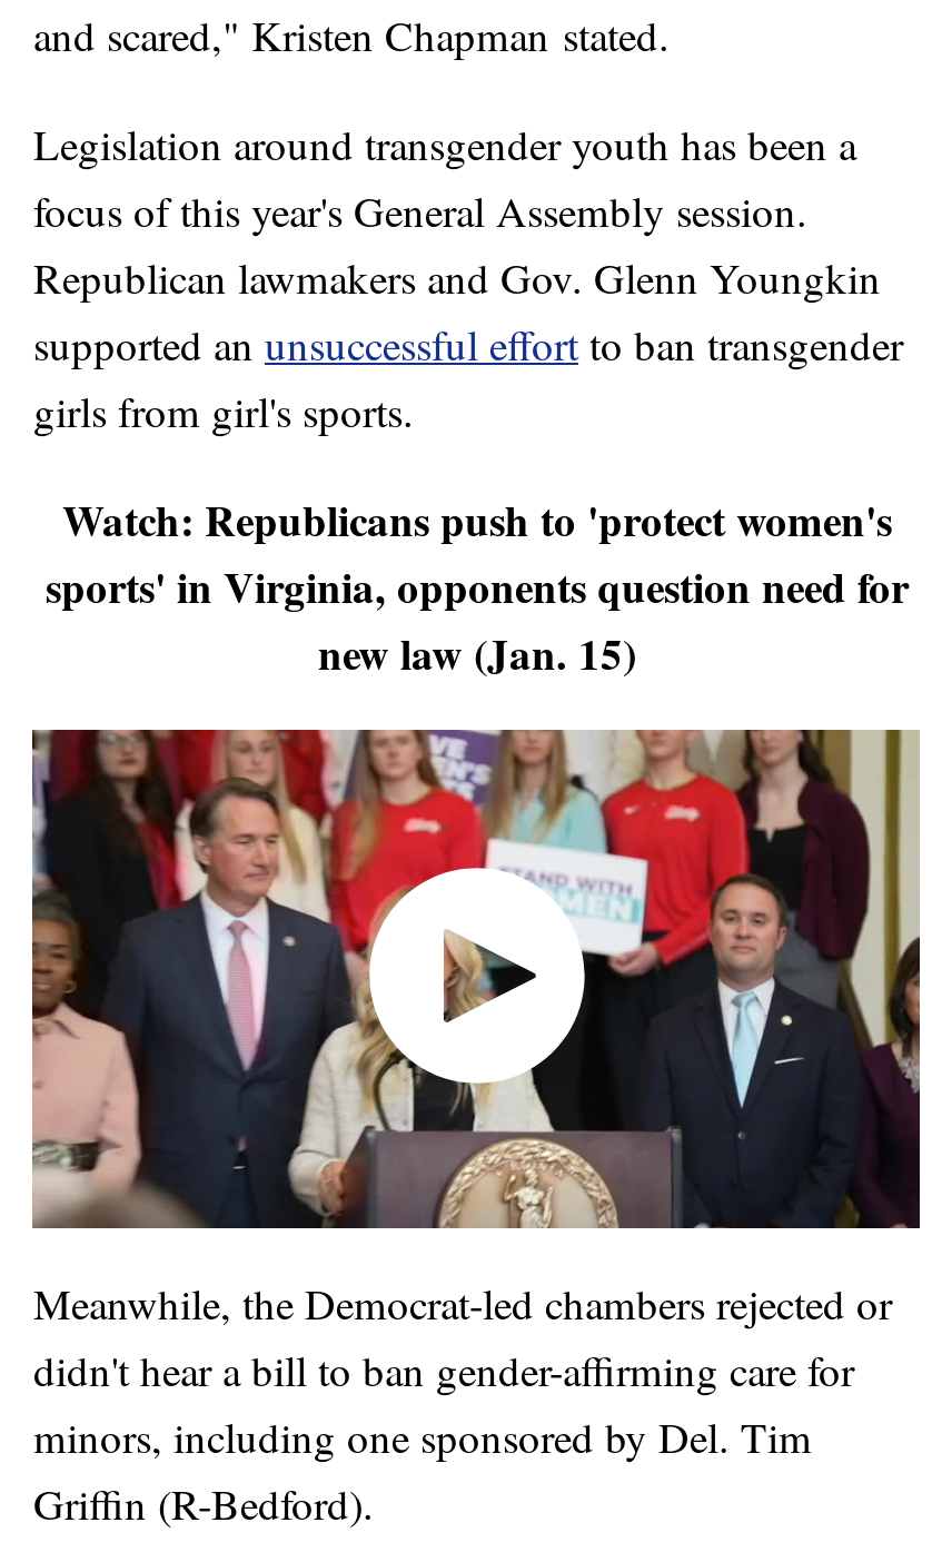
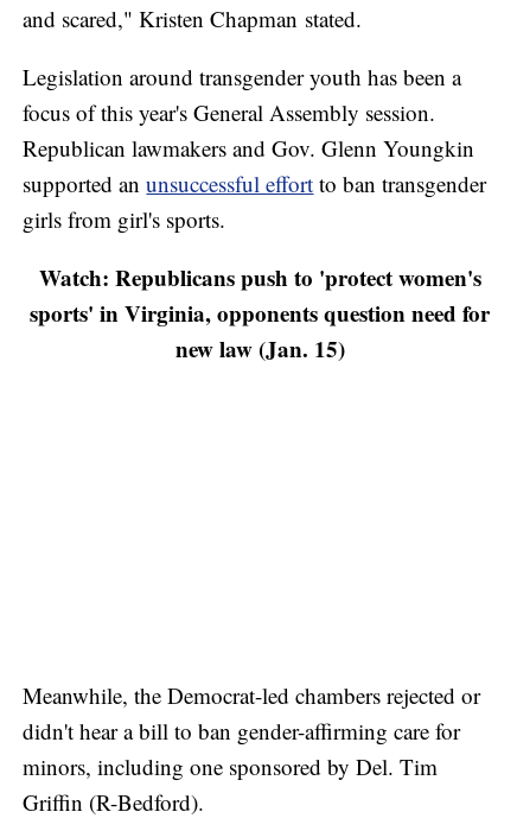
[30,728,922,1230] [image] -> none

